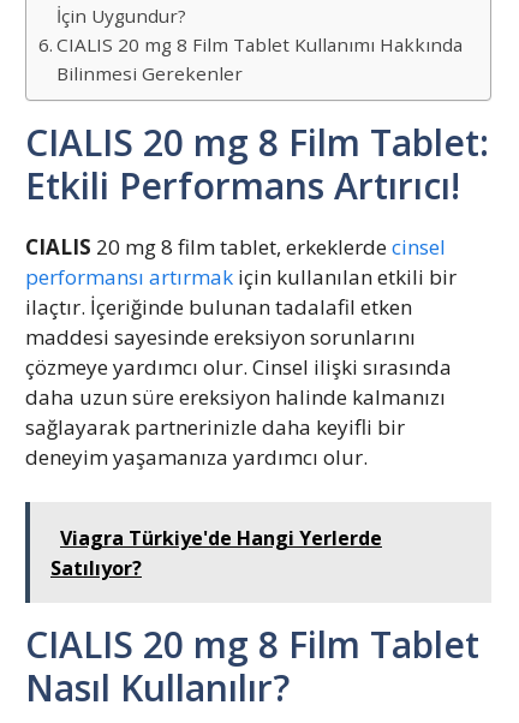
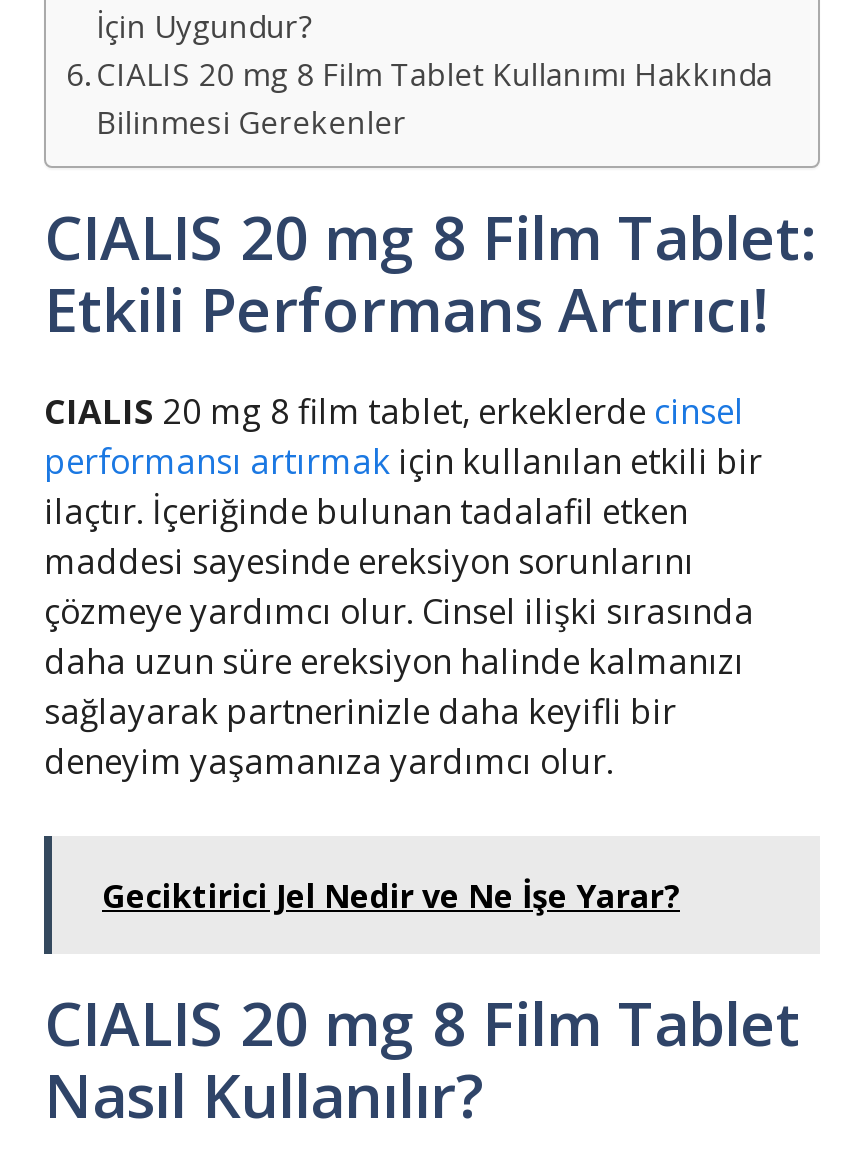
[50,525,382,581] Viagra Türkiye'de Hangi Yerlerde | Satılıyor? -> [102,874,680,918] Geciktirici Jel Nedir ve Ne İşe Yarar?

